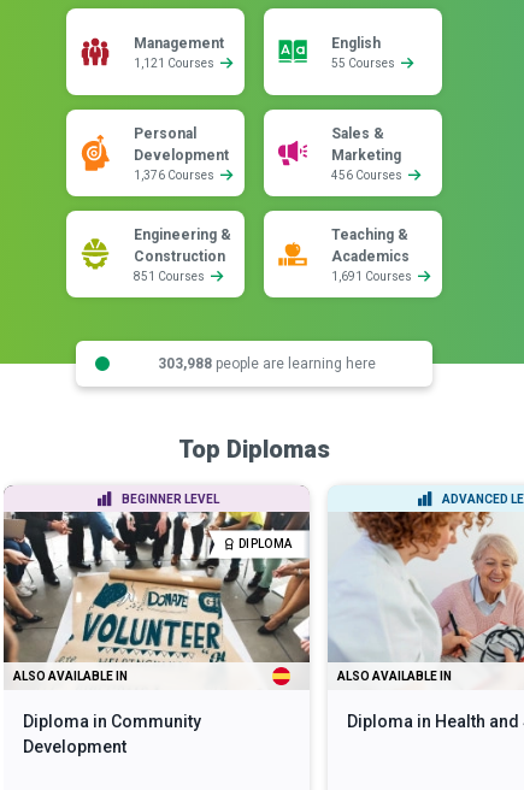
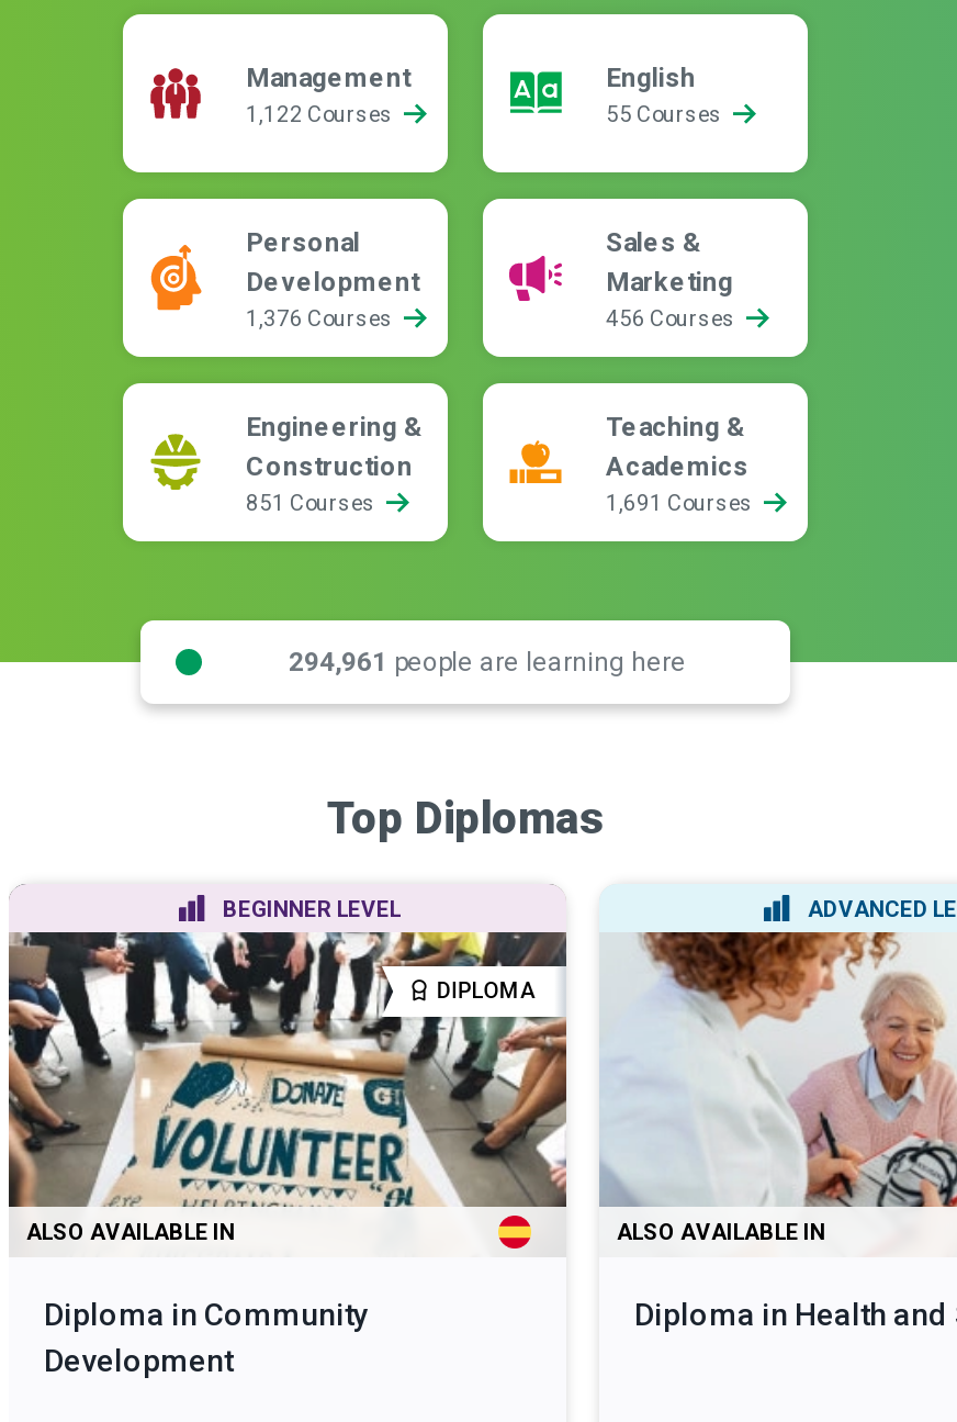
[134,57,217,70] 1,121 Courses -> [246,102,397,126] 1,122 Courses
[157,355,375,372] 303,988 people are learning here -> [289,646,686,676] 294,961 people are learning here

